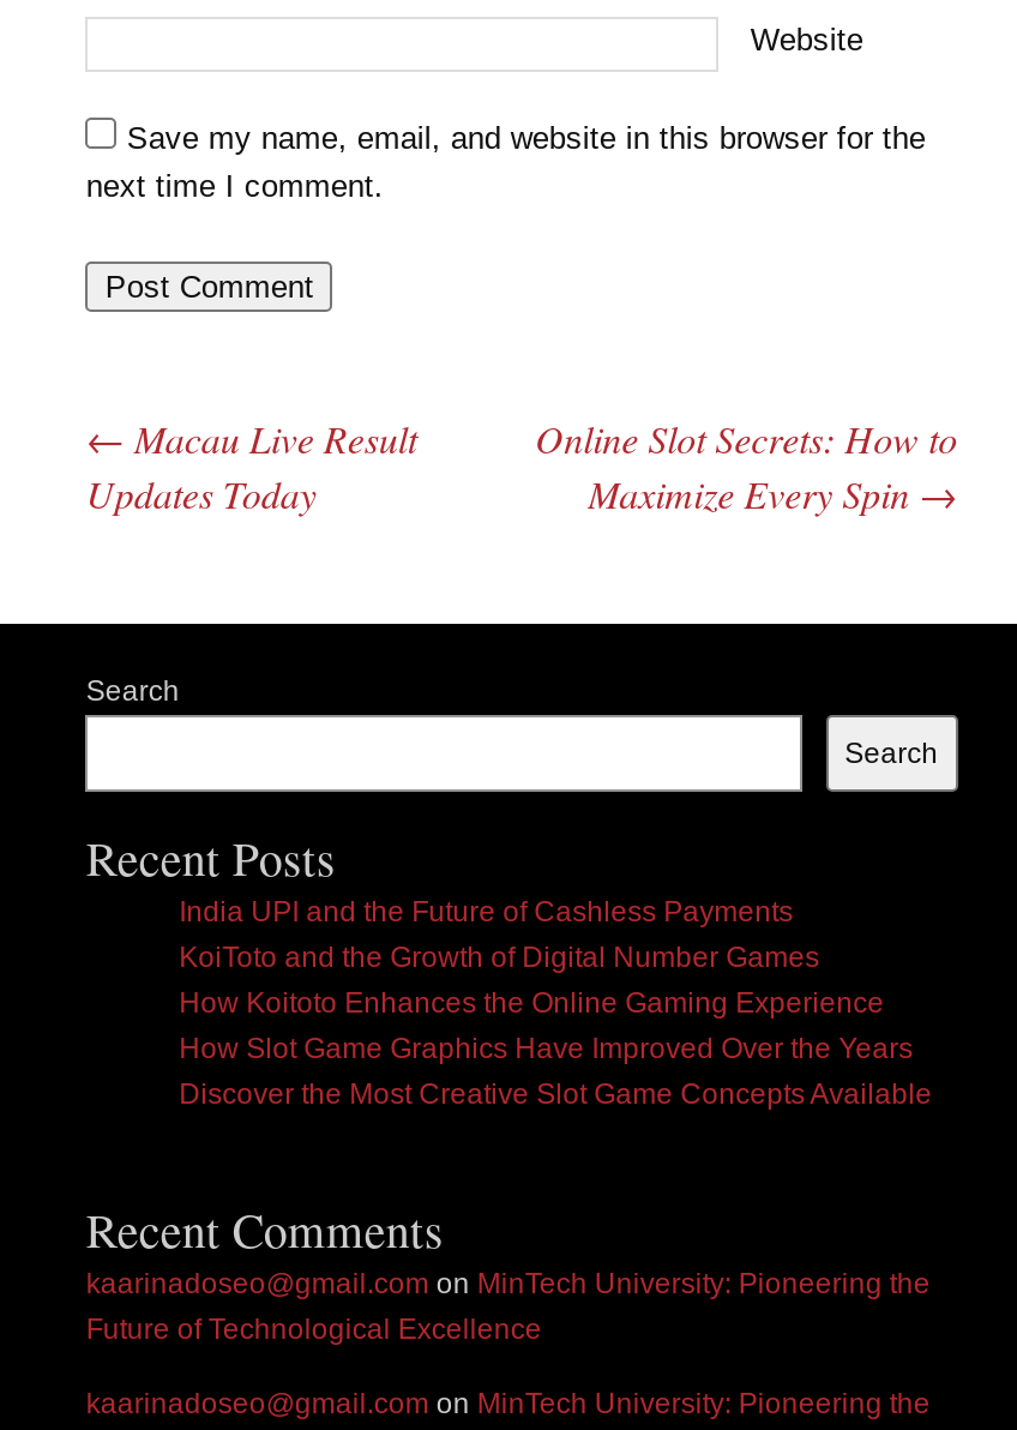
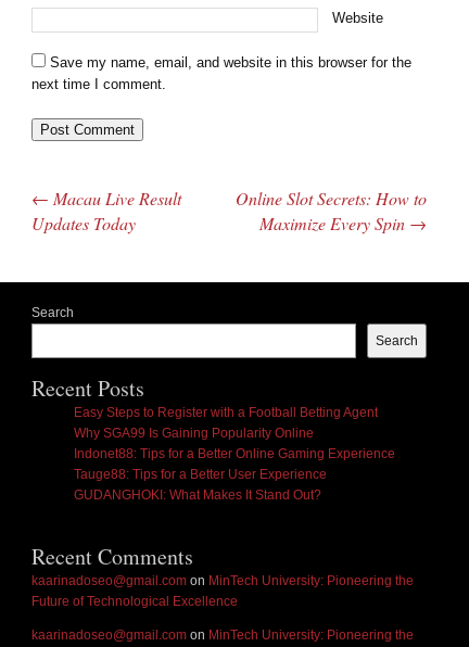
[179,895,932,1111] India UPI and the Future of Cashless Payments | KoiToto and the Growth of Digital Number Games | How Koitoto Enhances the Online Gaming Experience | How Slot Game Graphics Have Improved Over the Years | Discover the Most Creative Slot Game Concepts Available -> [74,405,395,503] Easy Steps to Register with a Football Betting Agent | Why SGA99 Is Gaining Popularity Online | Indonet88: Tips for a Better Online Gaming Experience | Tauge88: Tips for a Better User Experience | GUDANGHOKI: What Makes It Stand Out?

